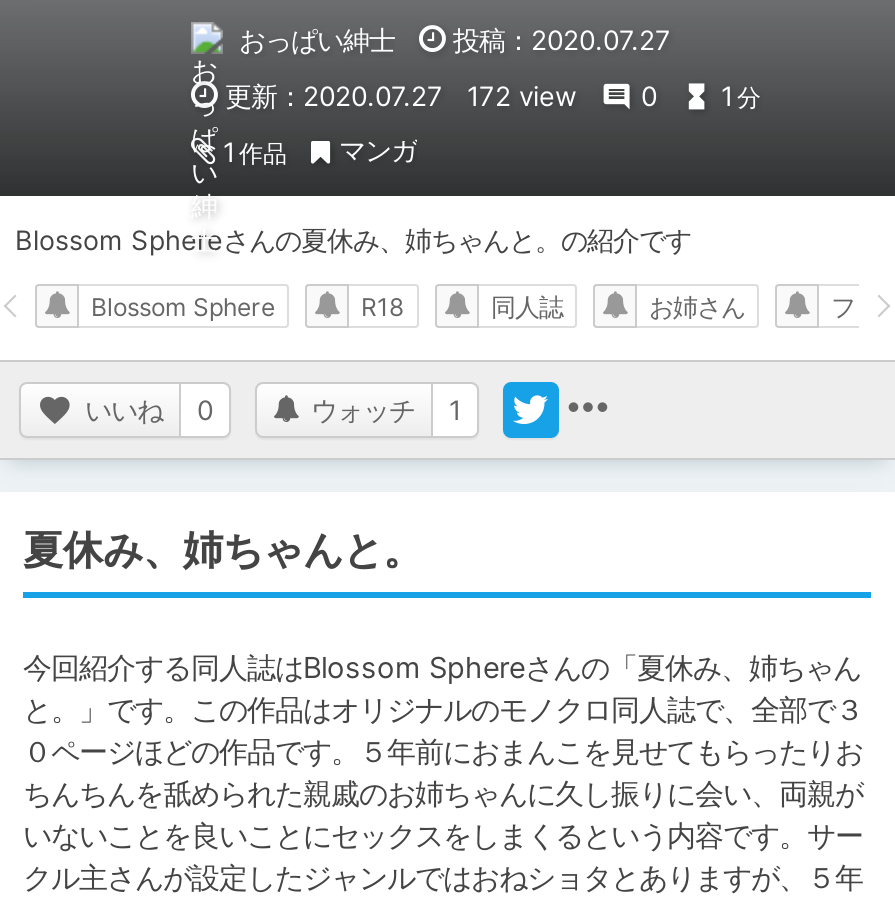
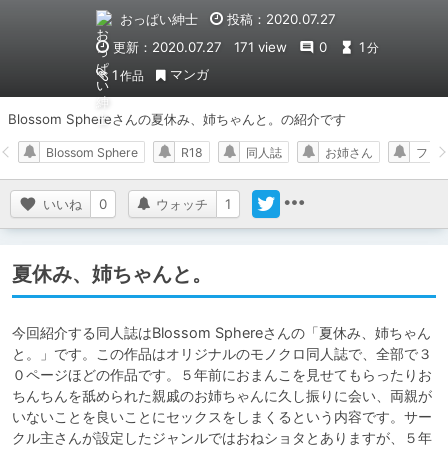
[225,79,761,111] 更新：2020.07.27 172 view 0 1 分 -> [113,38,379,54] 更新：2020.07.27 171 view 0 1 分

